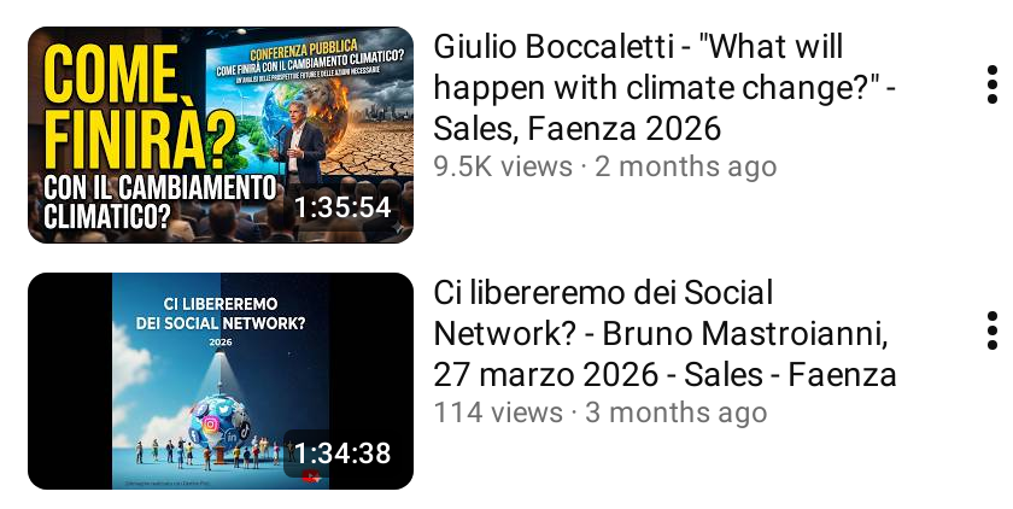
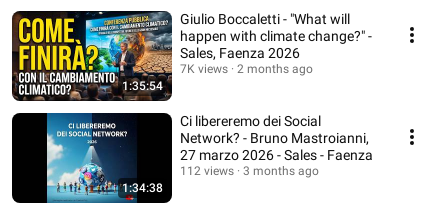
[433,150,778,183] 9.5K views 2 months ago -> [180,62,313,76] 7K views 2 months ago
[433,396,768,429] 114 views 3 months ago -> [180,164,319,178] 112 views 3 months ago

